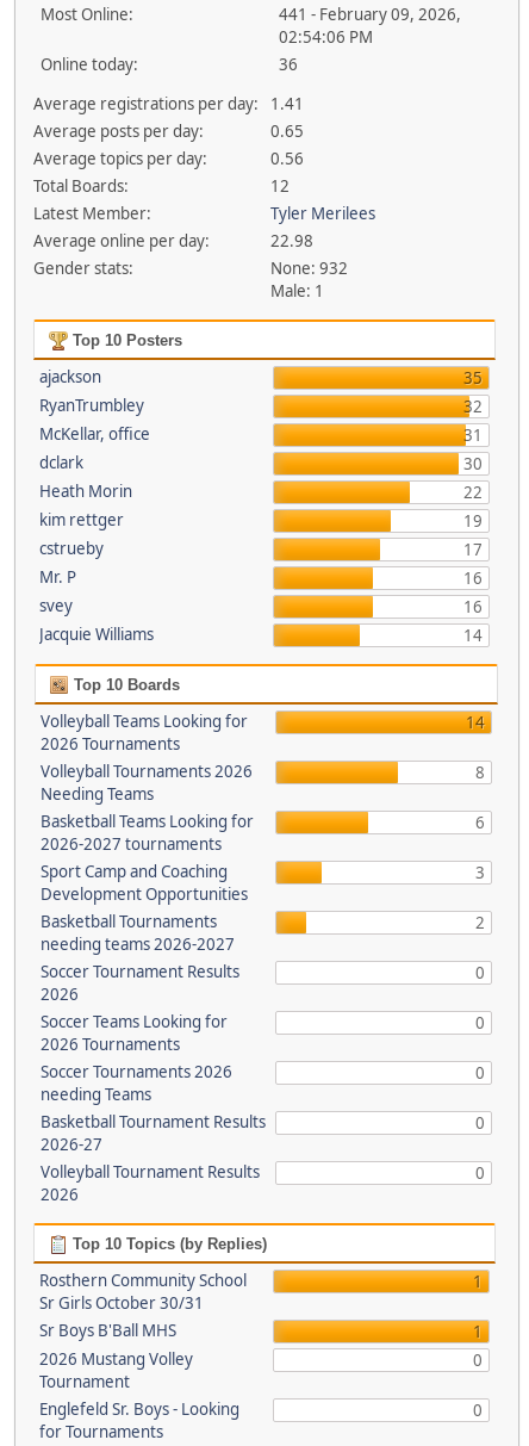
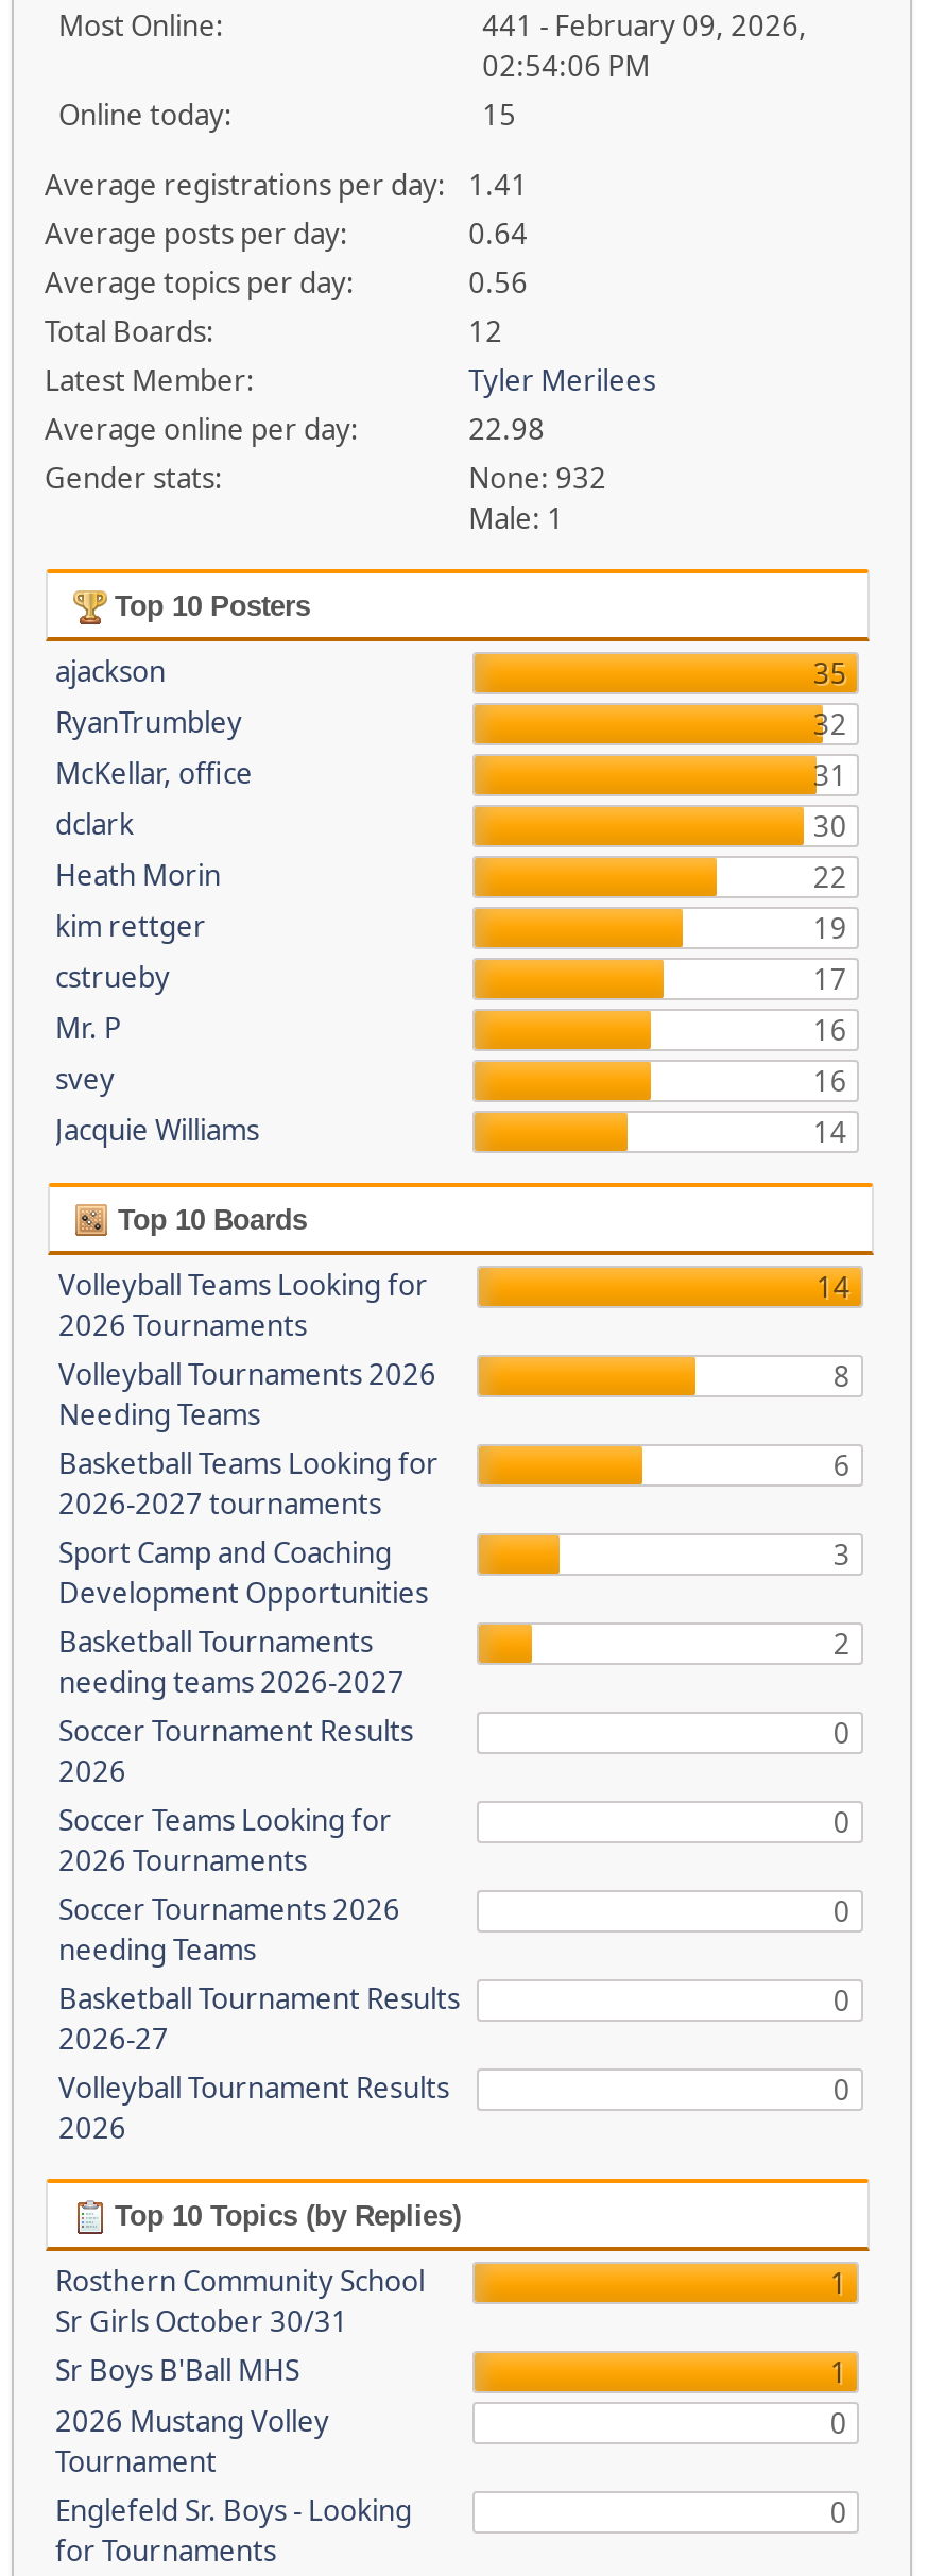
[278,54,297,75] 36 -> [482,96,516,134] 15
[271,120,304,142] 0.65 -> [468,214,528,253] 0.64

